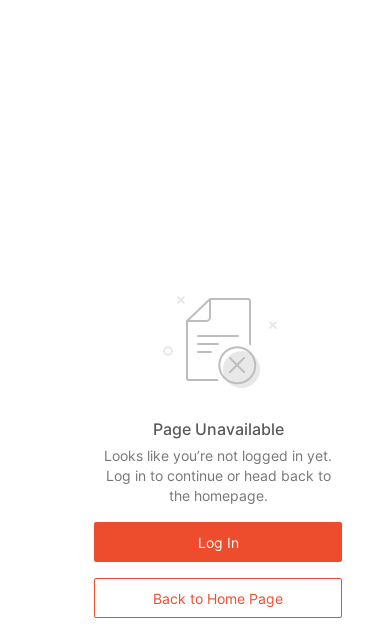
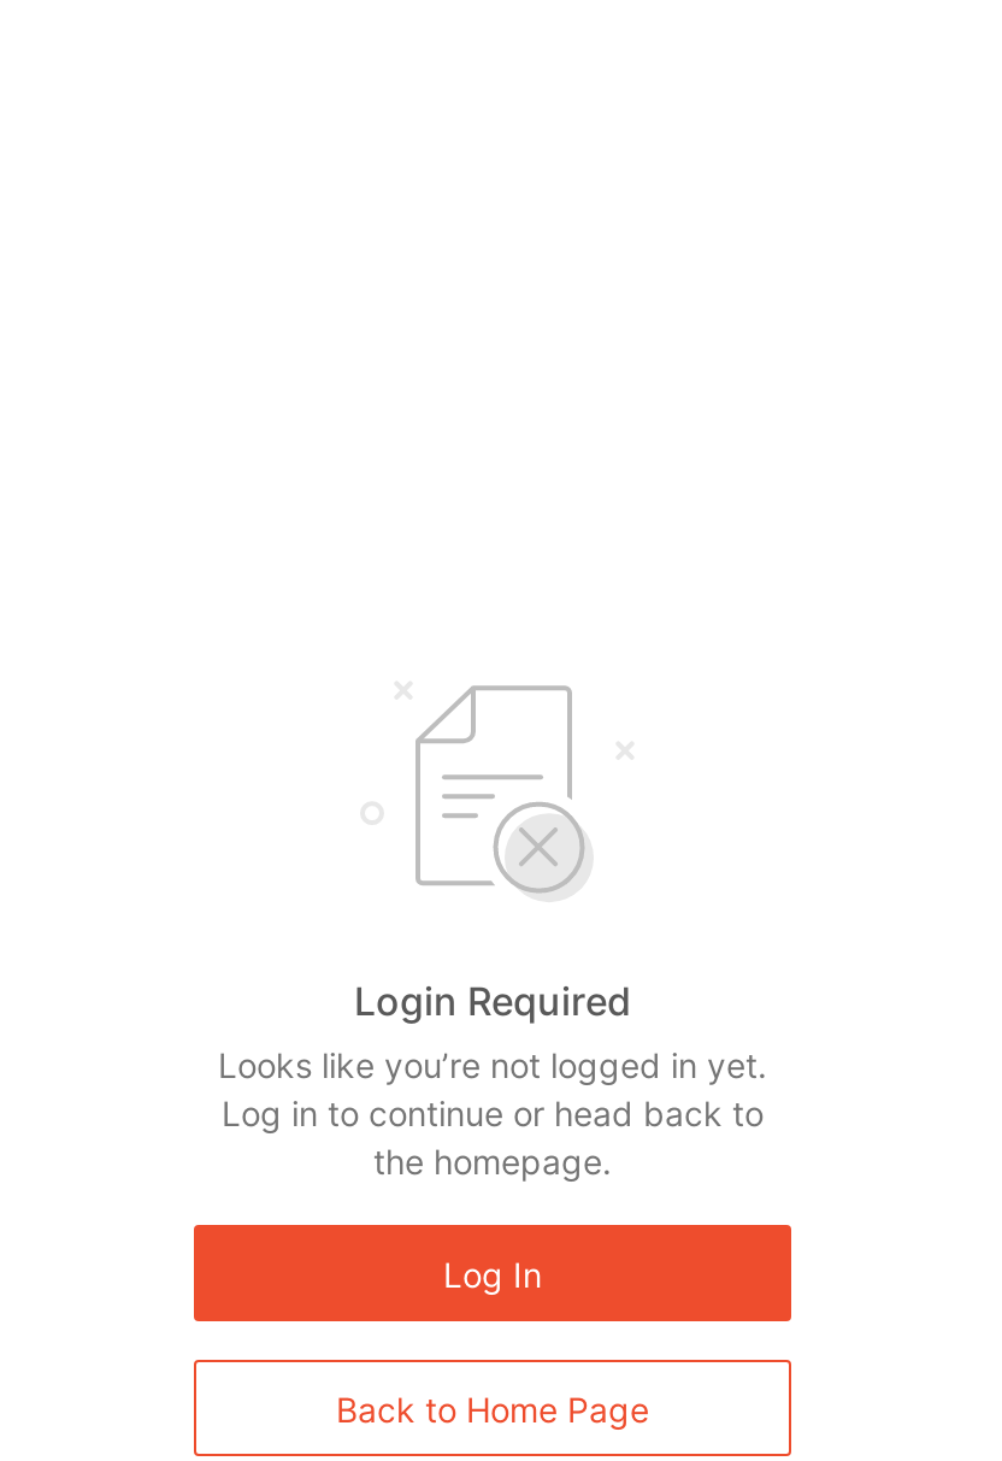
[152,419,283,439] Page Unavailable -> [354,977,631,1025] Login Required

